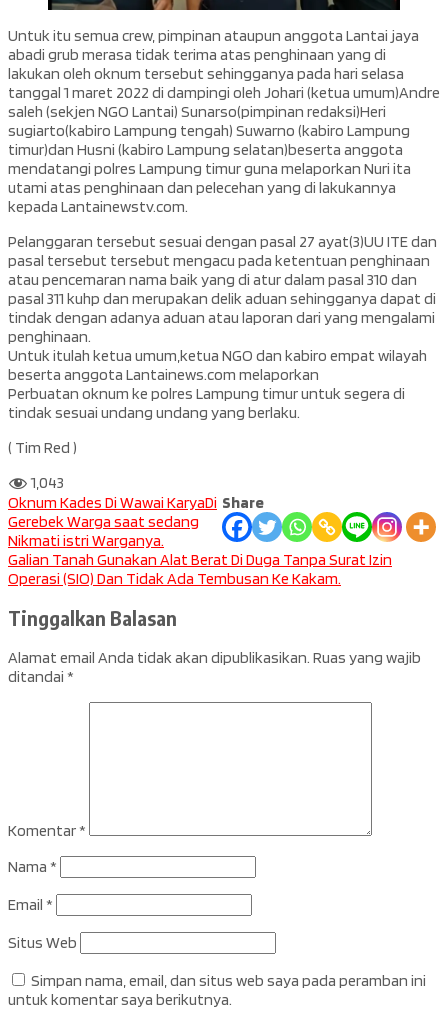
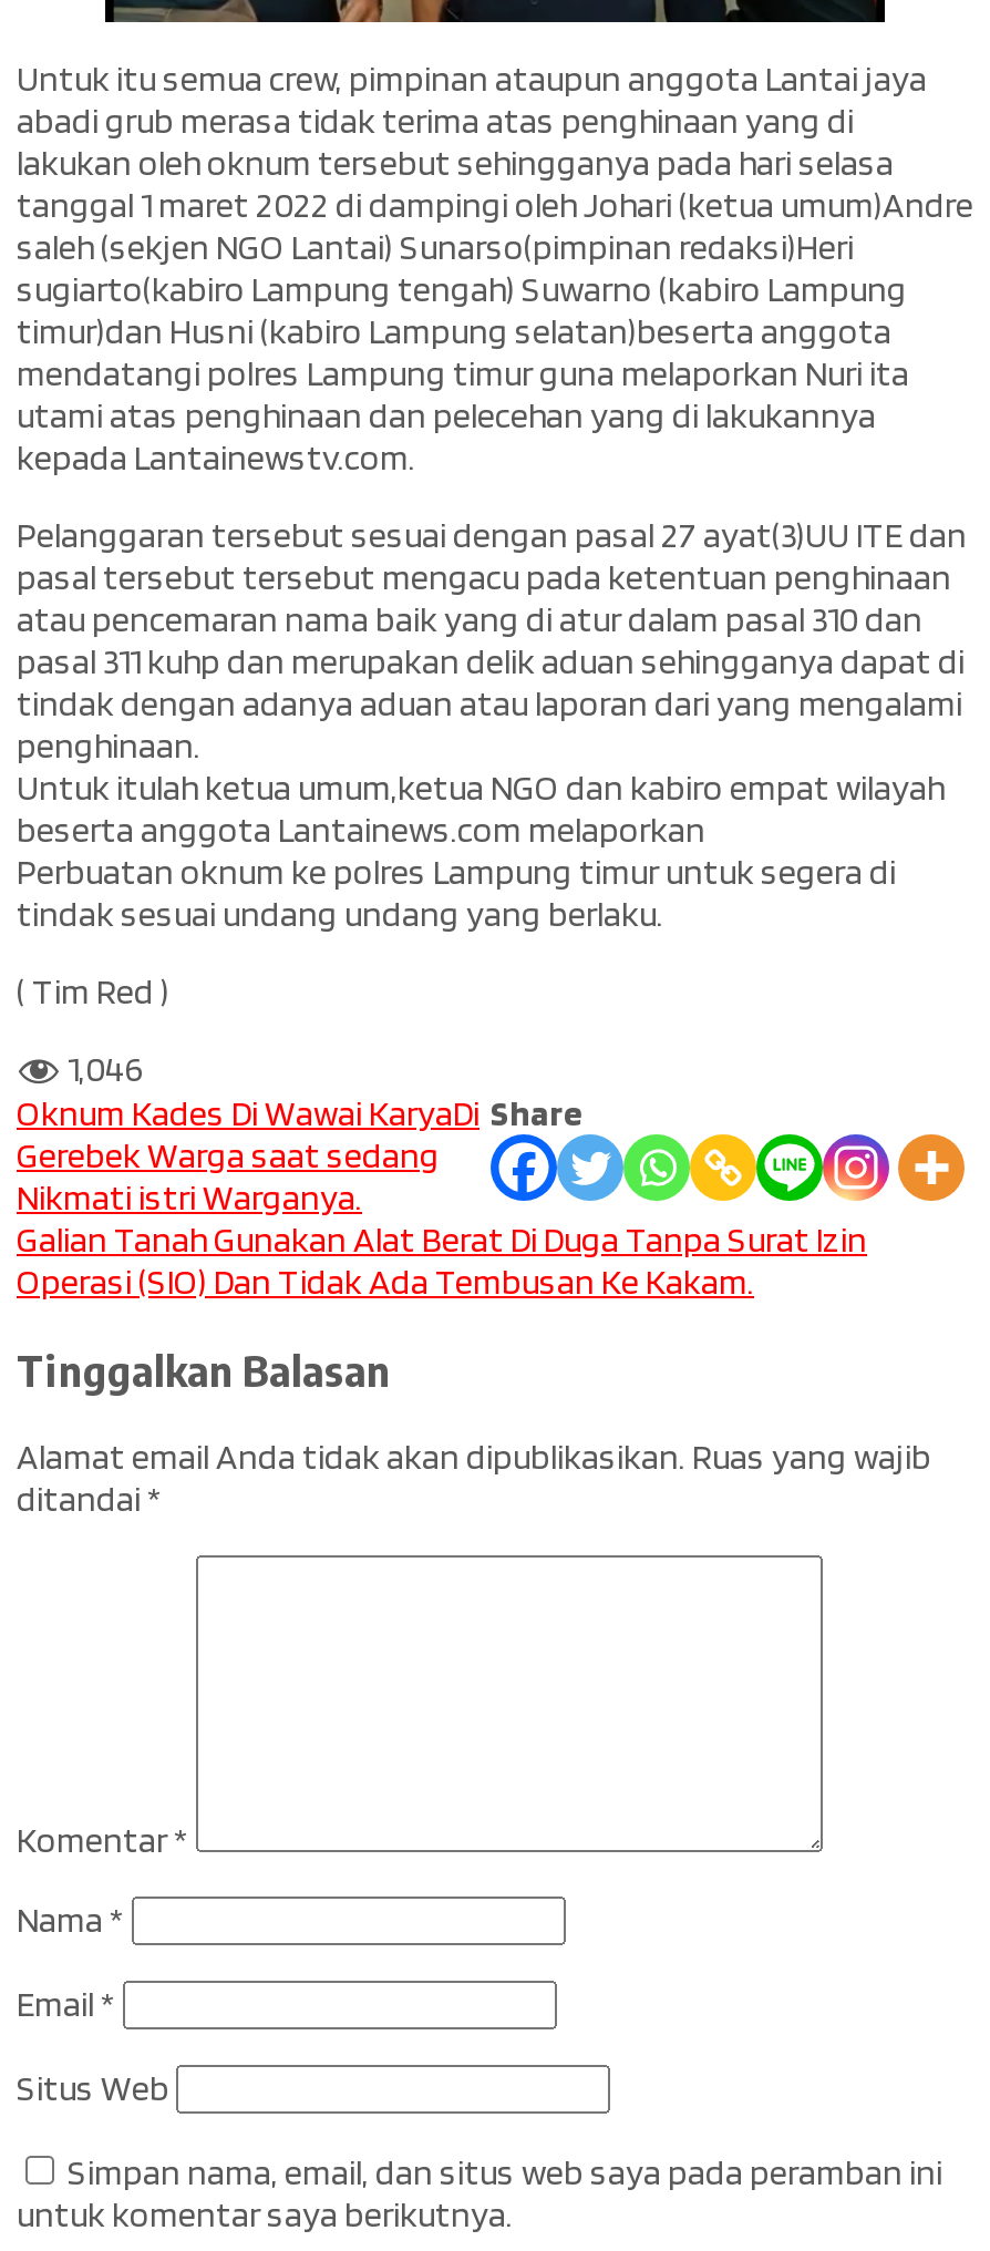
[31,473,64,492] 1,043 -> [68,1048,145,1090] 1,046

